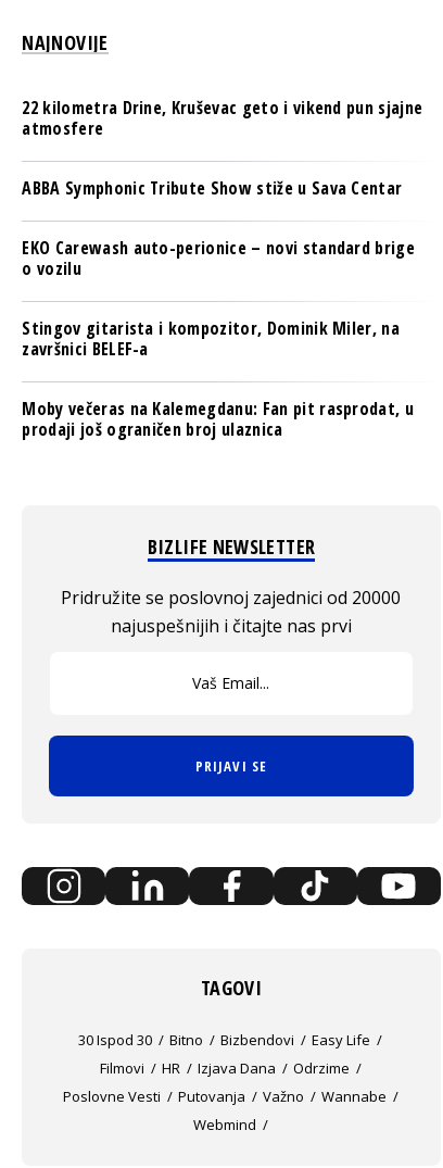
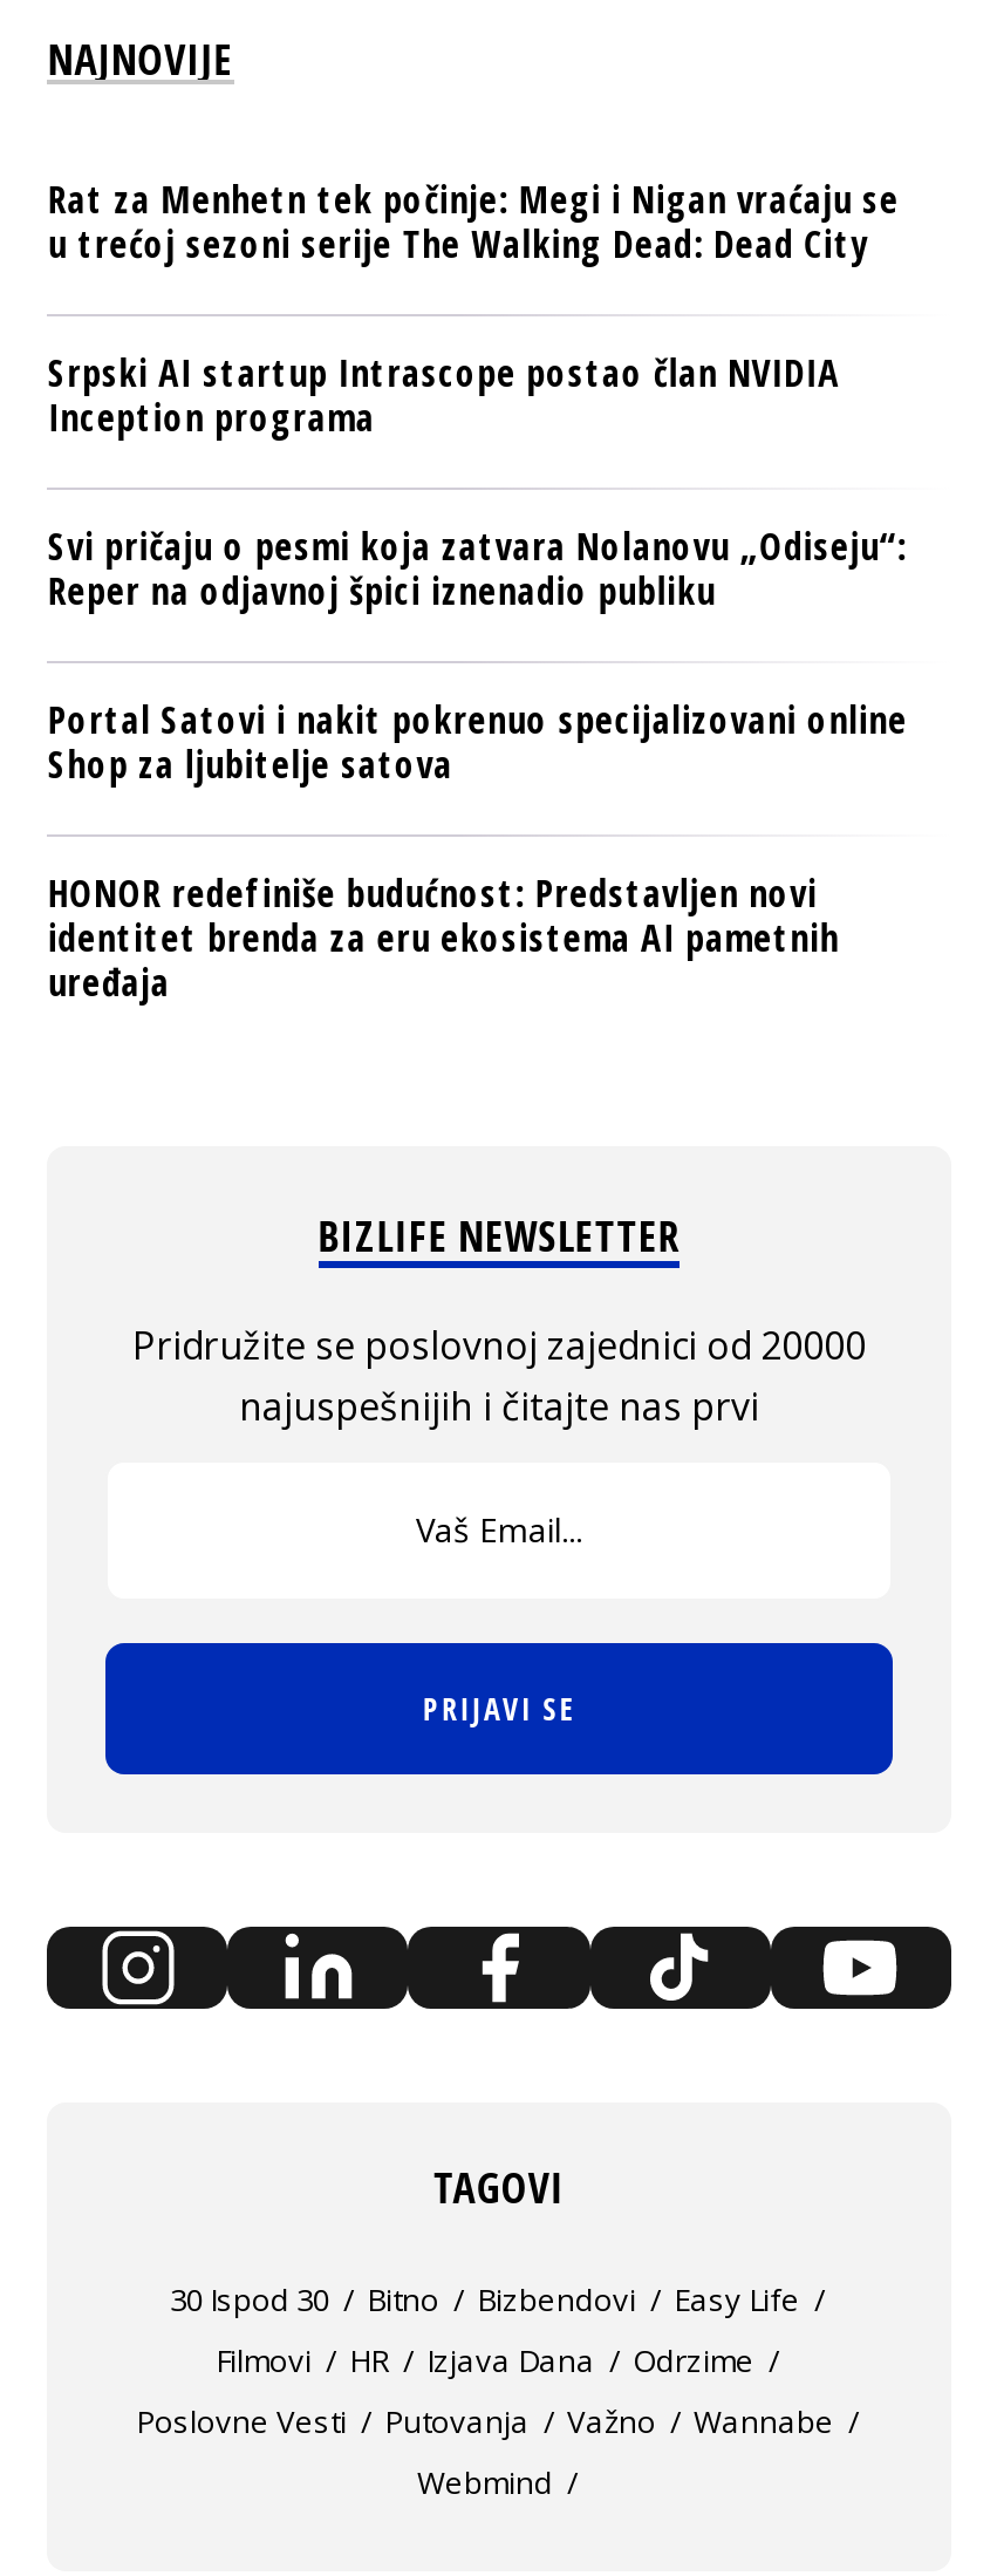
[22,96,423,140] 22 kilometra Drine, Kruševac geto i vikend pun sjajne | atmosfere -> [48,173,899,270] Rat za Menhetn tek počinje: Megi i Nigan vraćaju se | u trećoj sezoni serije The Walking Dead: Dead City
[22,176,402,200] ABBA Symphonic Tribute Show stiže u Sava Centar -> [48,347,840,443] Srpski AI startup Intrascope postao član NVIDIA | Inception programa
[22,236,415,280] EKO Carewash auto-perionice – novi standard brige | o vozilu -> [48,520,907,616] Svi pričaju o pesmi koja zatvara Nolanovu „Odiseju“: | Reper na odjavnoj špici iznenadio publiku
[22,316,400,361] Stingov gitarista i kompozitor, Dominik Miler, na | završnici BELEF-a -> [48,694,907,790] Portal Satovi i nakit pokrenuo specijalizovani online | Shop za ljubitelje satova
[22,397,414,441] Moby večeras na Kalemegdanu: Fan pit rasprodat, u | prodaji još ograničen broj ulaznica -> [48,867,839,1008] HONOR redefiniše budućnost: Predstavljen novi | identitet brenda za eru ekosistema AI pametnih | uređaja

